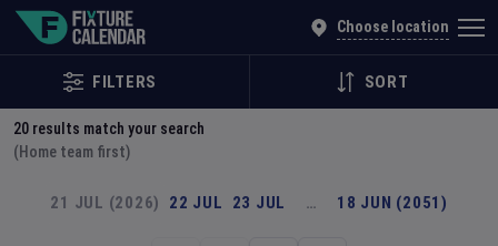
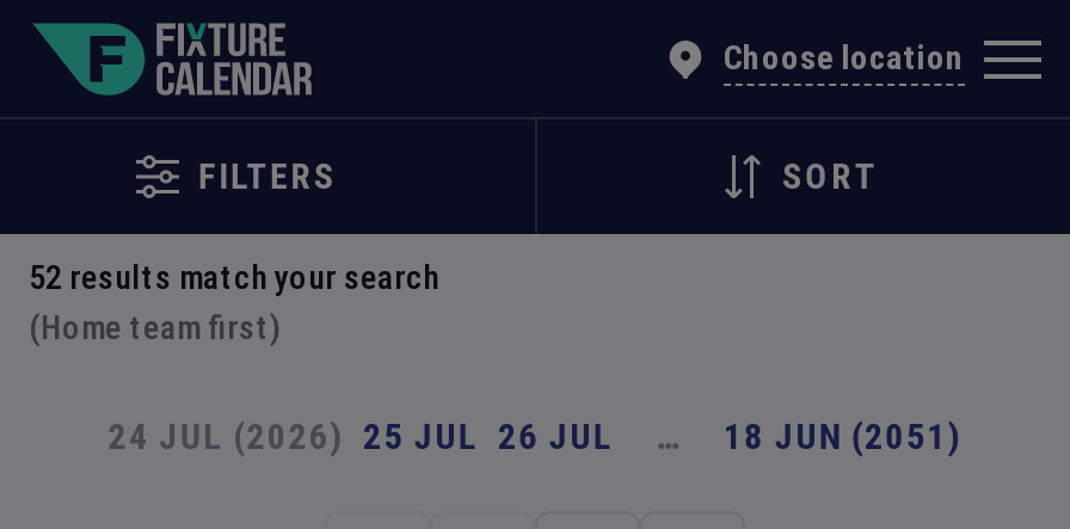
[13,120,205,137] 20 results match your search -> [29,258,439,296] 52 results match your search
[50,193,286,213] 21 JUL (2026) 22 JUL 23 JUL -> [108,416,614,459] 24 JUL (2026) 25 JUL 26 JUL

